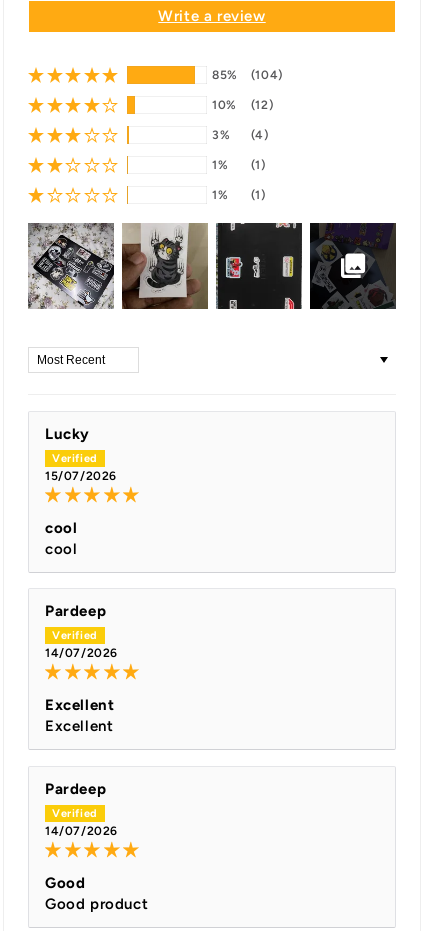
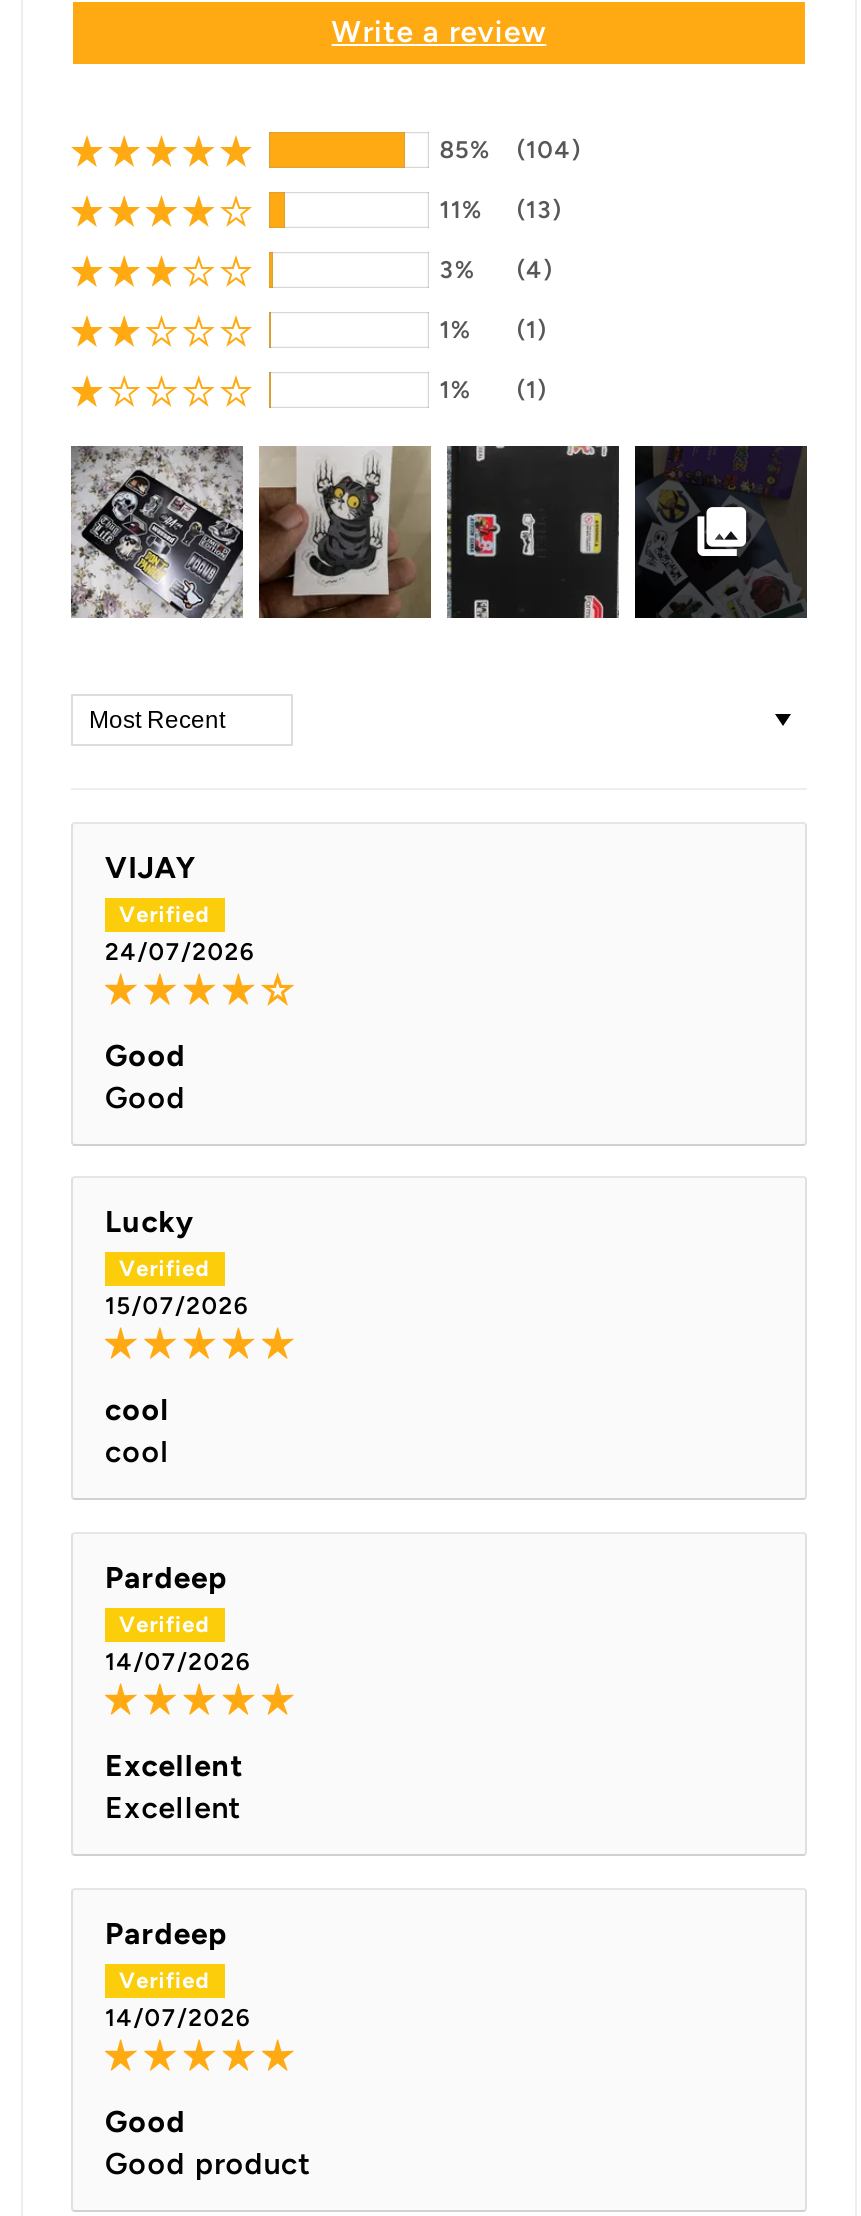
[212,98,237,112] 10% -> [440,196,483,224] 11%
[251,98,273,112] (12) -> [517,196,562,224] (13)
none -> [105,850,255,1116] VIJAY | 24/07/2026 | Good | Good

